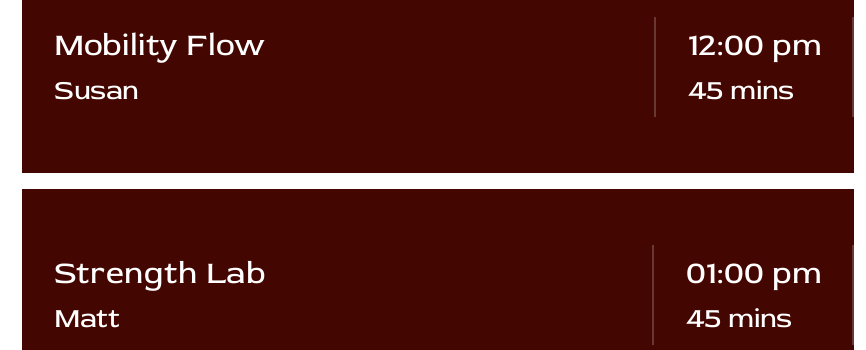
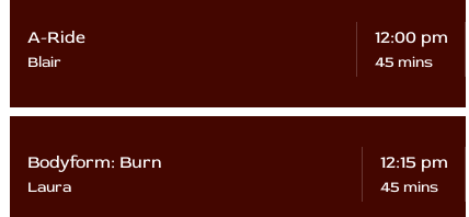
[54,25,264,107] Mobility Flow | Susan -> [27,26,85,71] A-Ride | Blair
[54,253,266,335] Strength Lab | Matt -> [27,151,162,196] Bodyform: Burn | Laura
[686,253,822,293] 01:00 pm -> [380,151,448,173] 12:15 pm

